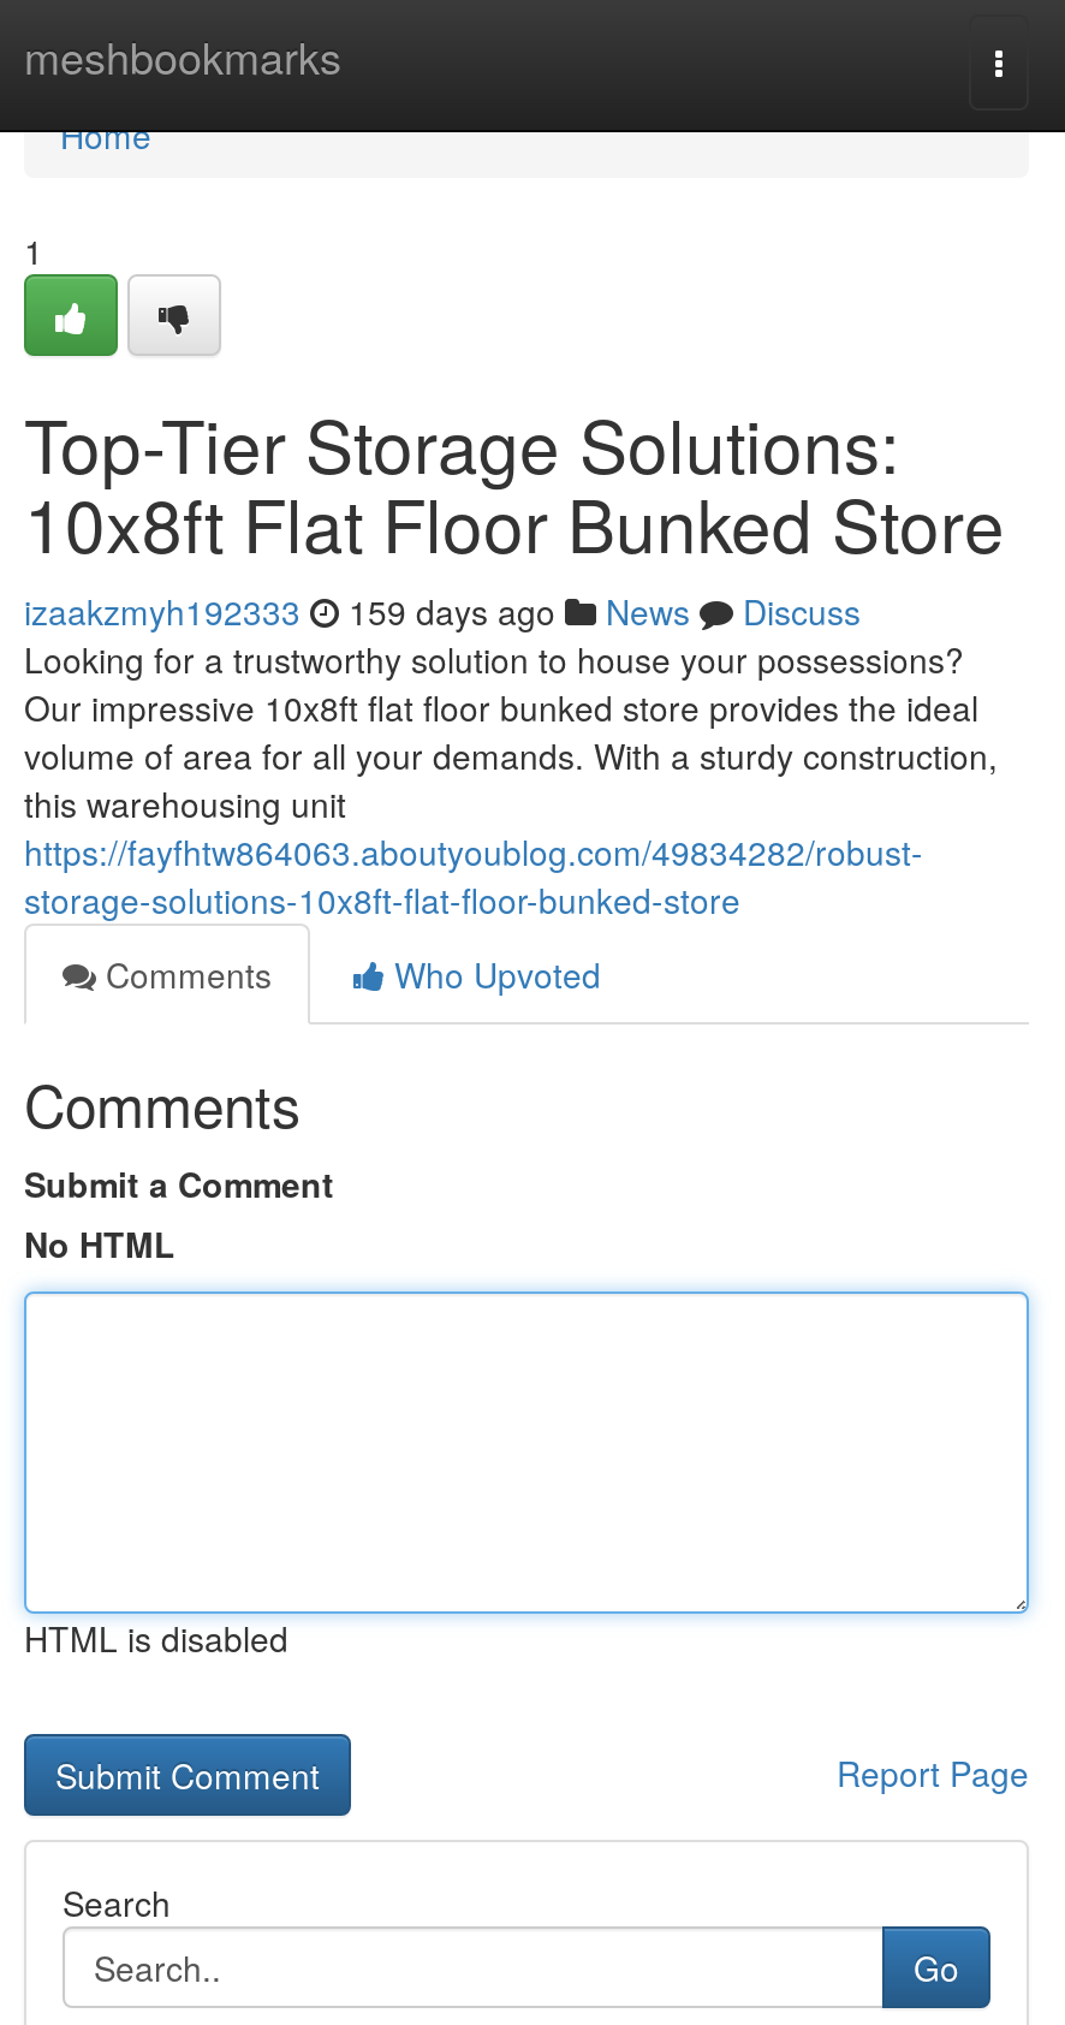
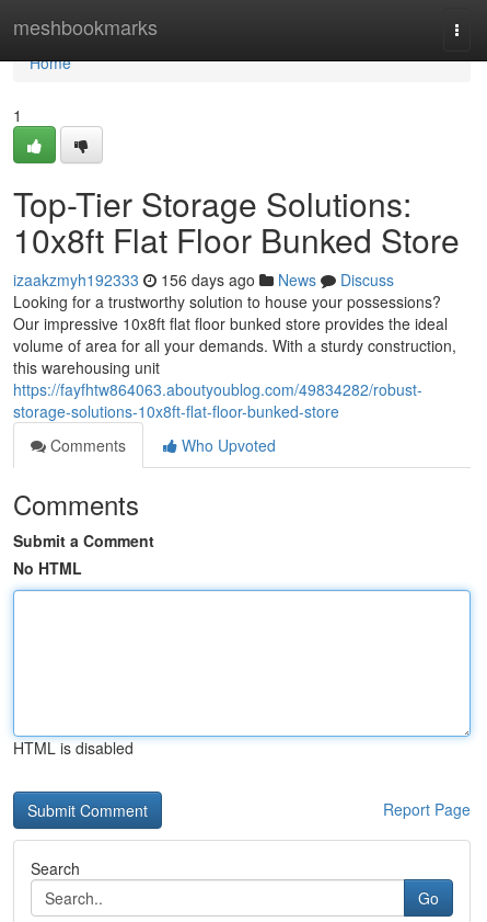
[24,587,861,635] izaakzmyh192333 159 days ago News Discuss -> [13,269,394,291] izaakzmyh192333 156 days ago News Discuss

